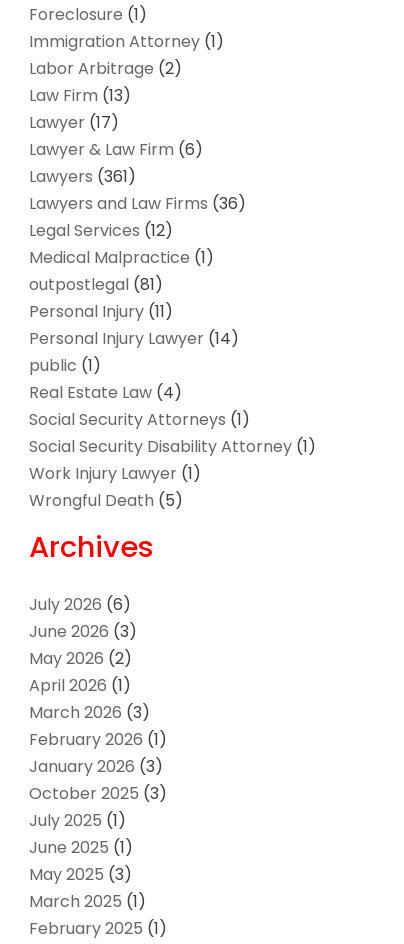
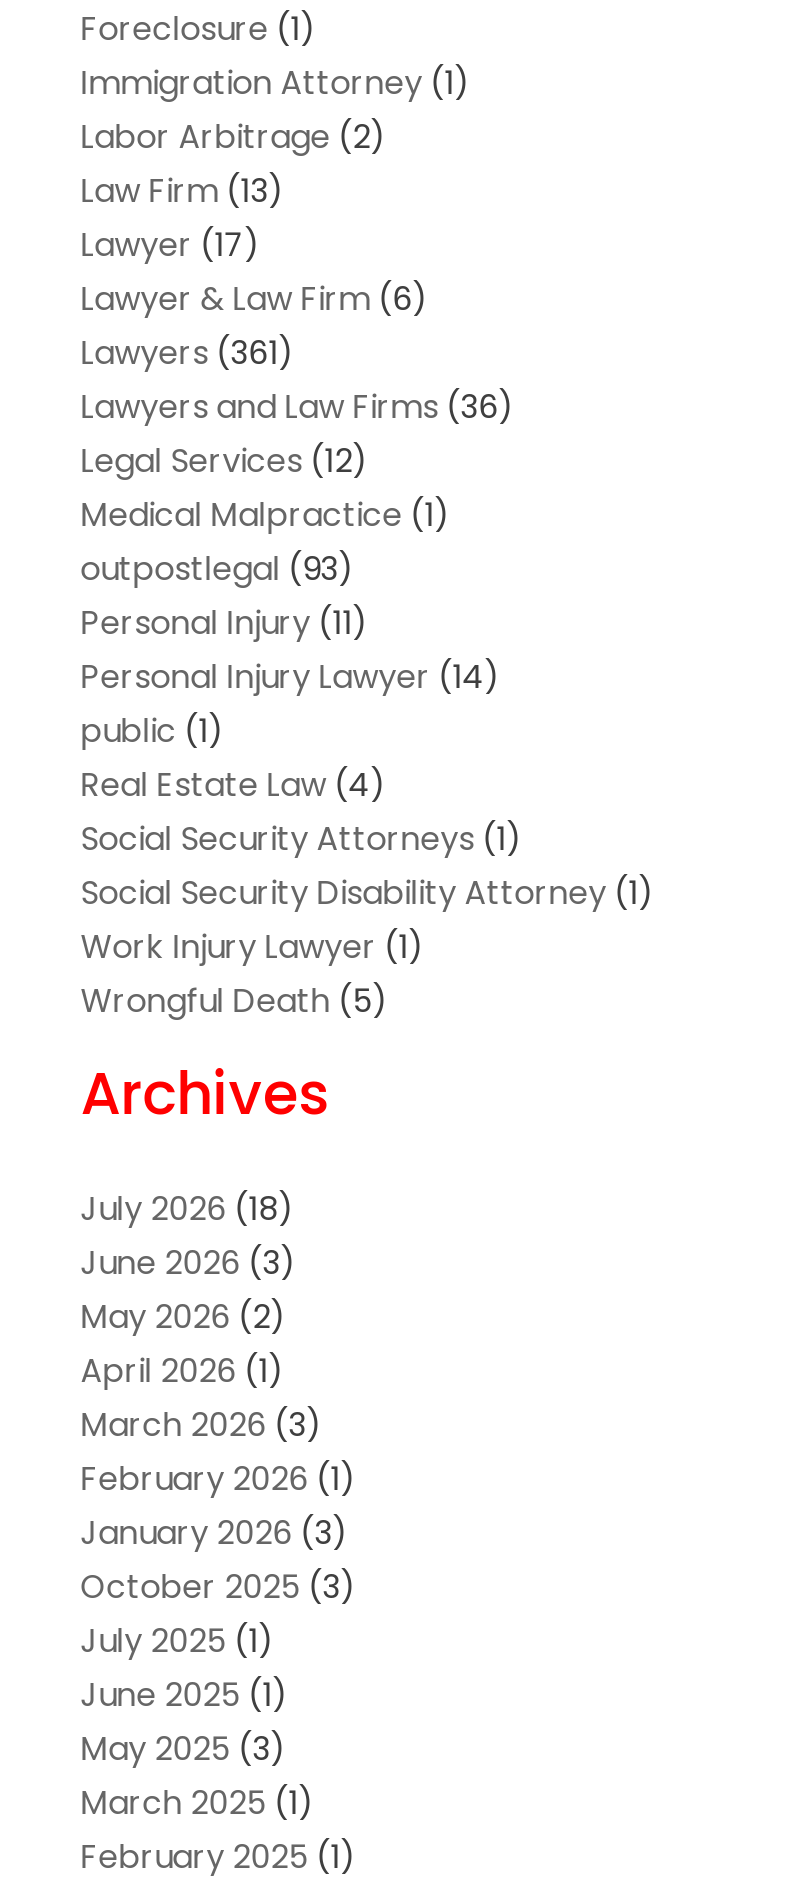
[29,273,163,296] outpostlegal (81) -> [81,547,355,593] outpostlegal (93)
[29,593,131,616] July 2026 (6) -> [81,1187,295,1233] July 2026 (18)

